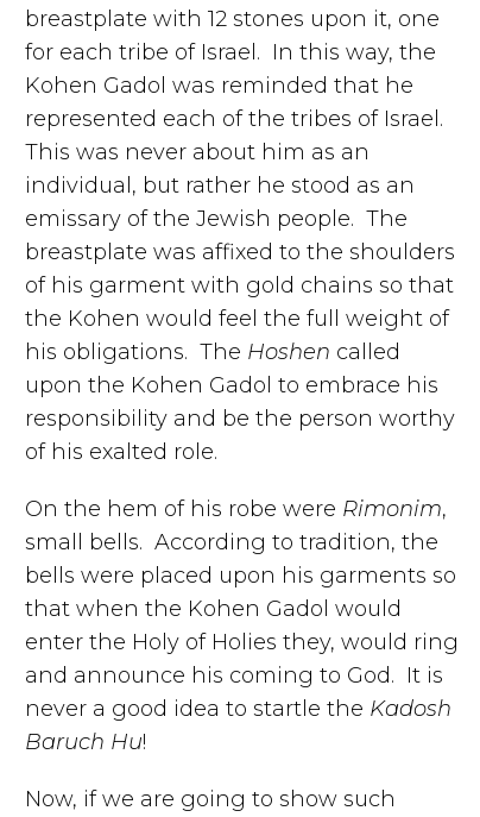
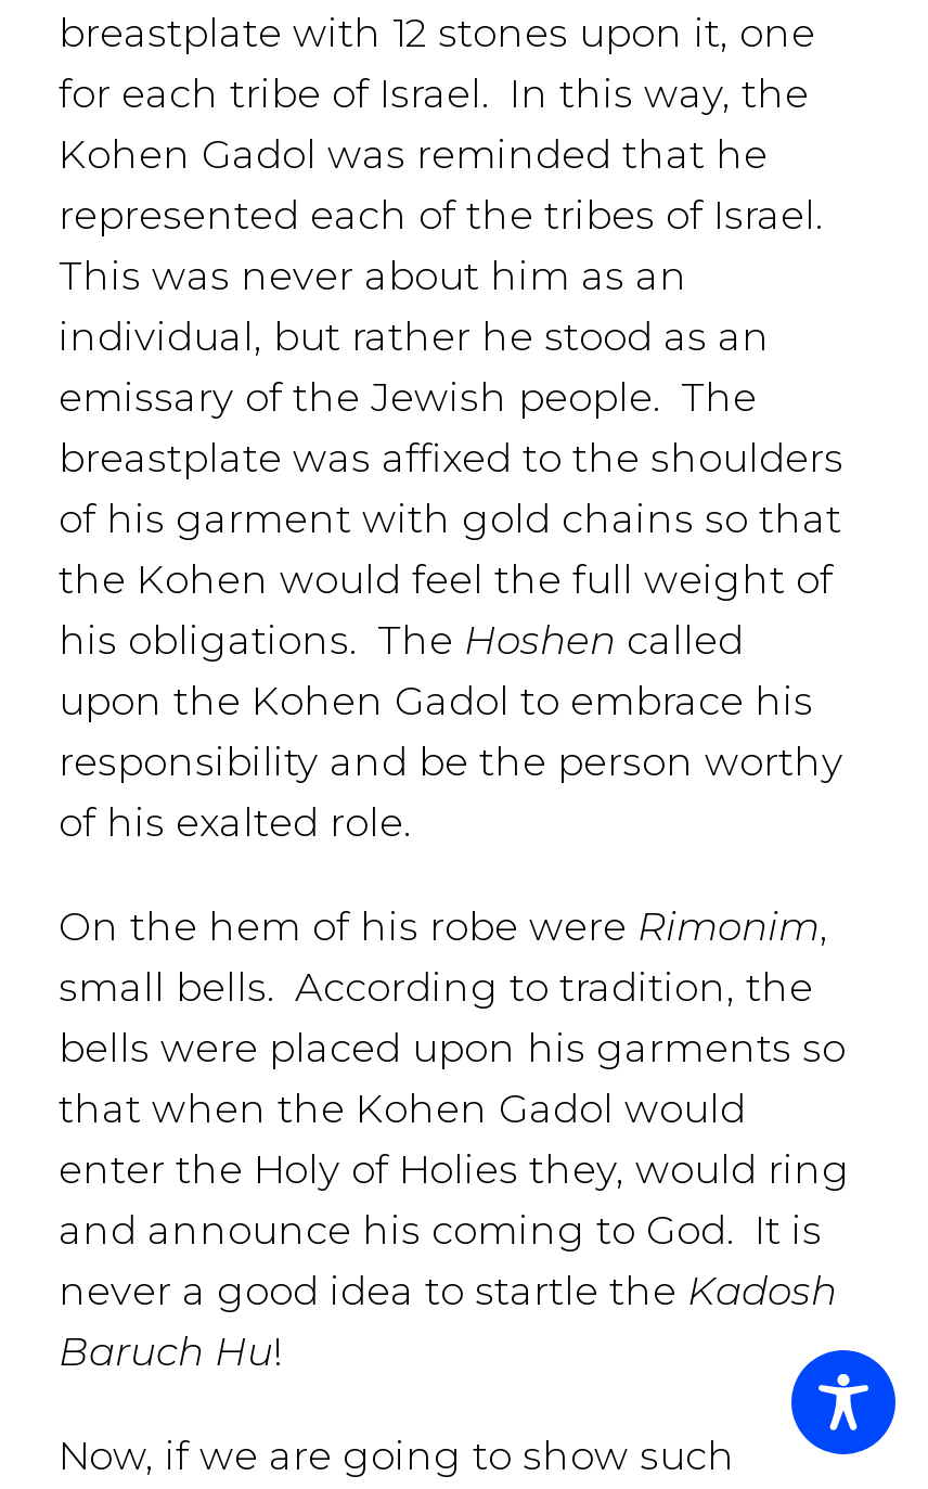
none -> [789,1348,898,1456] [image]

